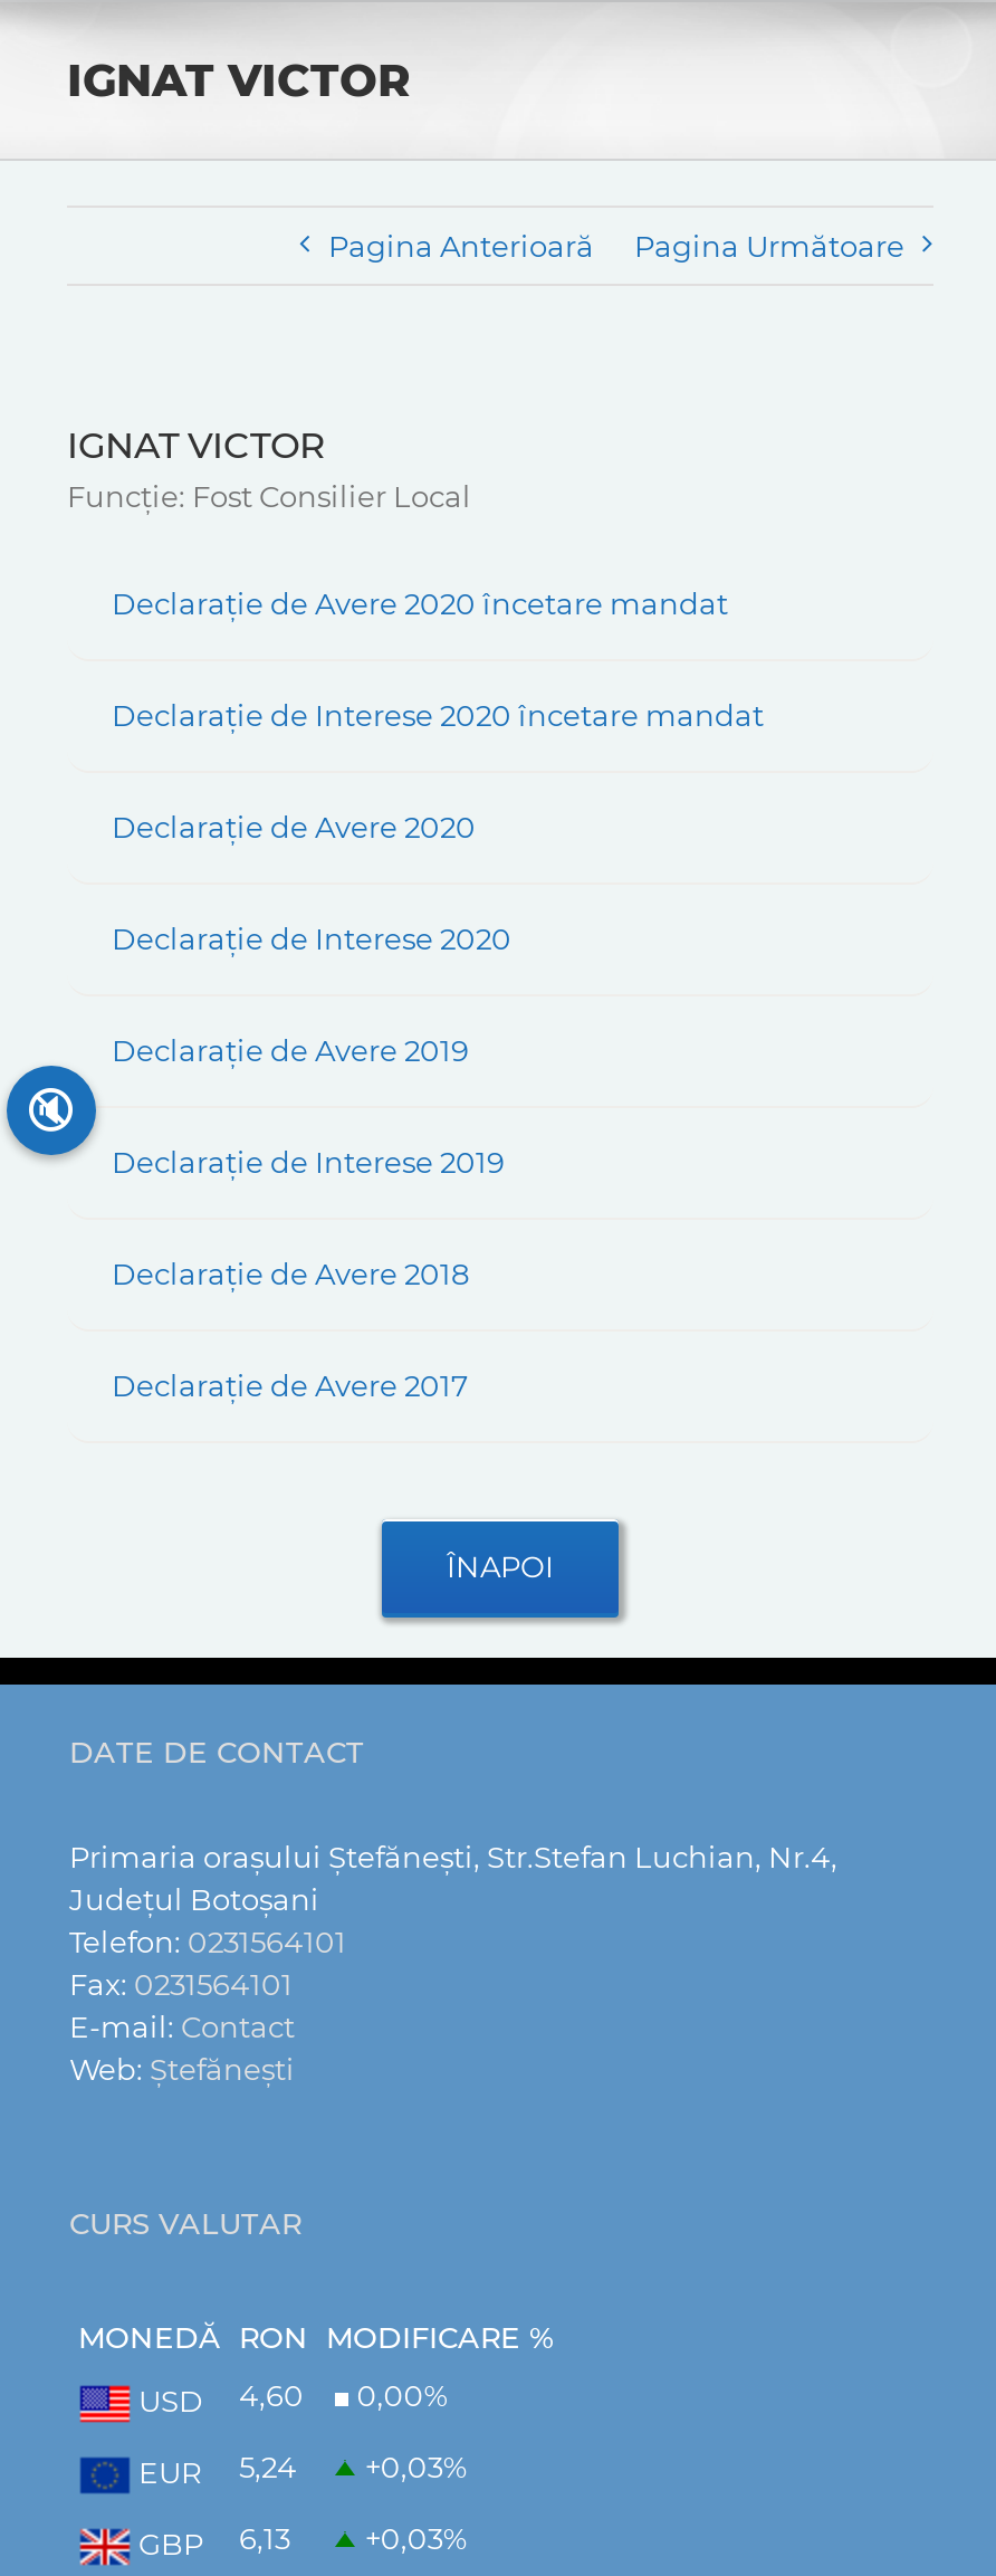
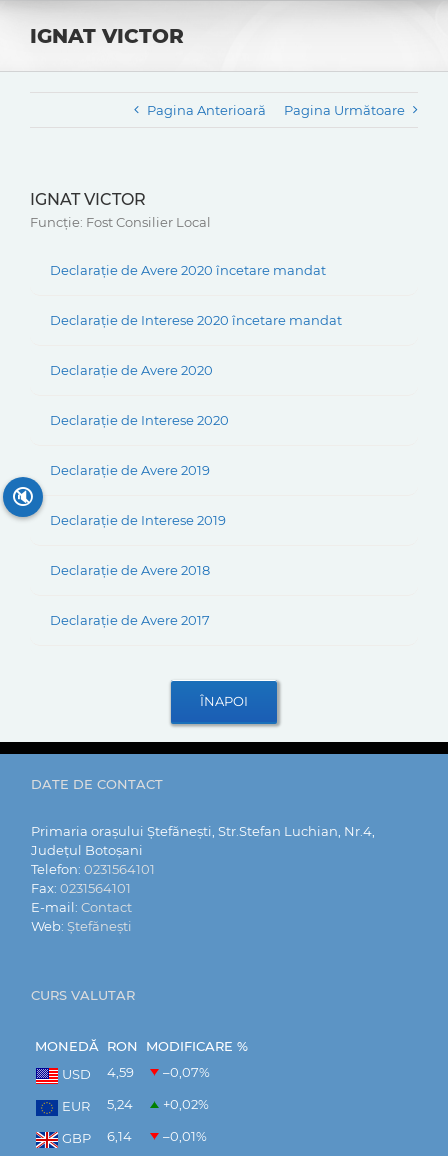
[239,2377,304,2413] 4,60 -> [107,1064,134,1080] 4,59
[357,2377,448,2413] 0,00% -> [163,1064,210,1080] –0,07%
[132,2449,468,2490] EUR 5,24 +0,03% -> [59,1096,209,1114] EUR 5,24 +0,02%
[239,2520,290,2556] 6,13 -> [107,1128,132,1144] 6,14
[365,2520,468,2556] +0,03% -> [163,1128,207,1144] –0,01%

